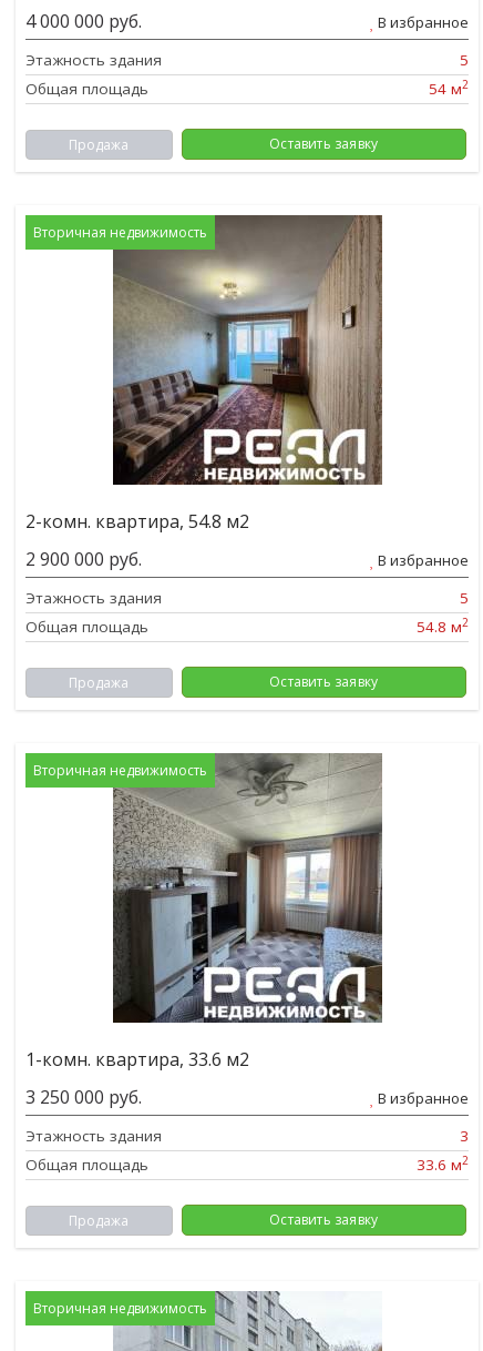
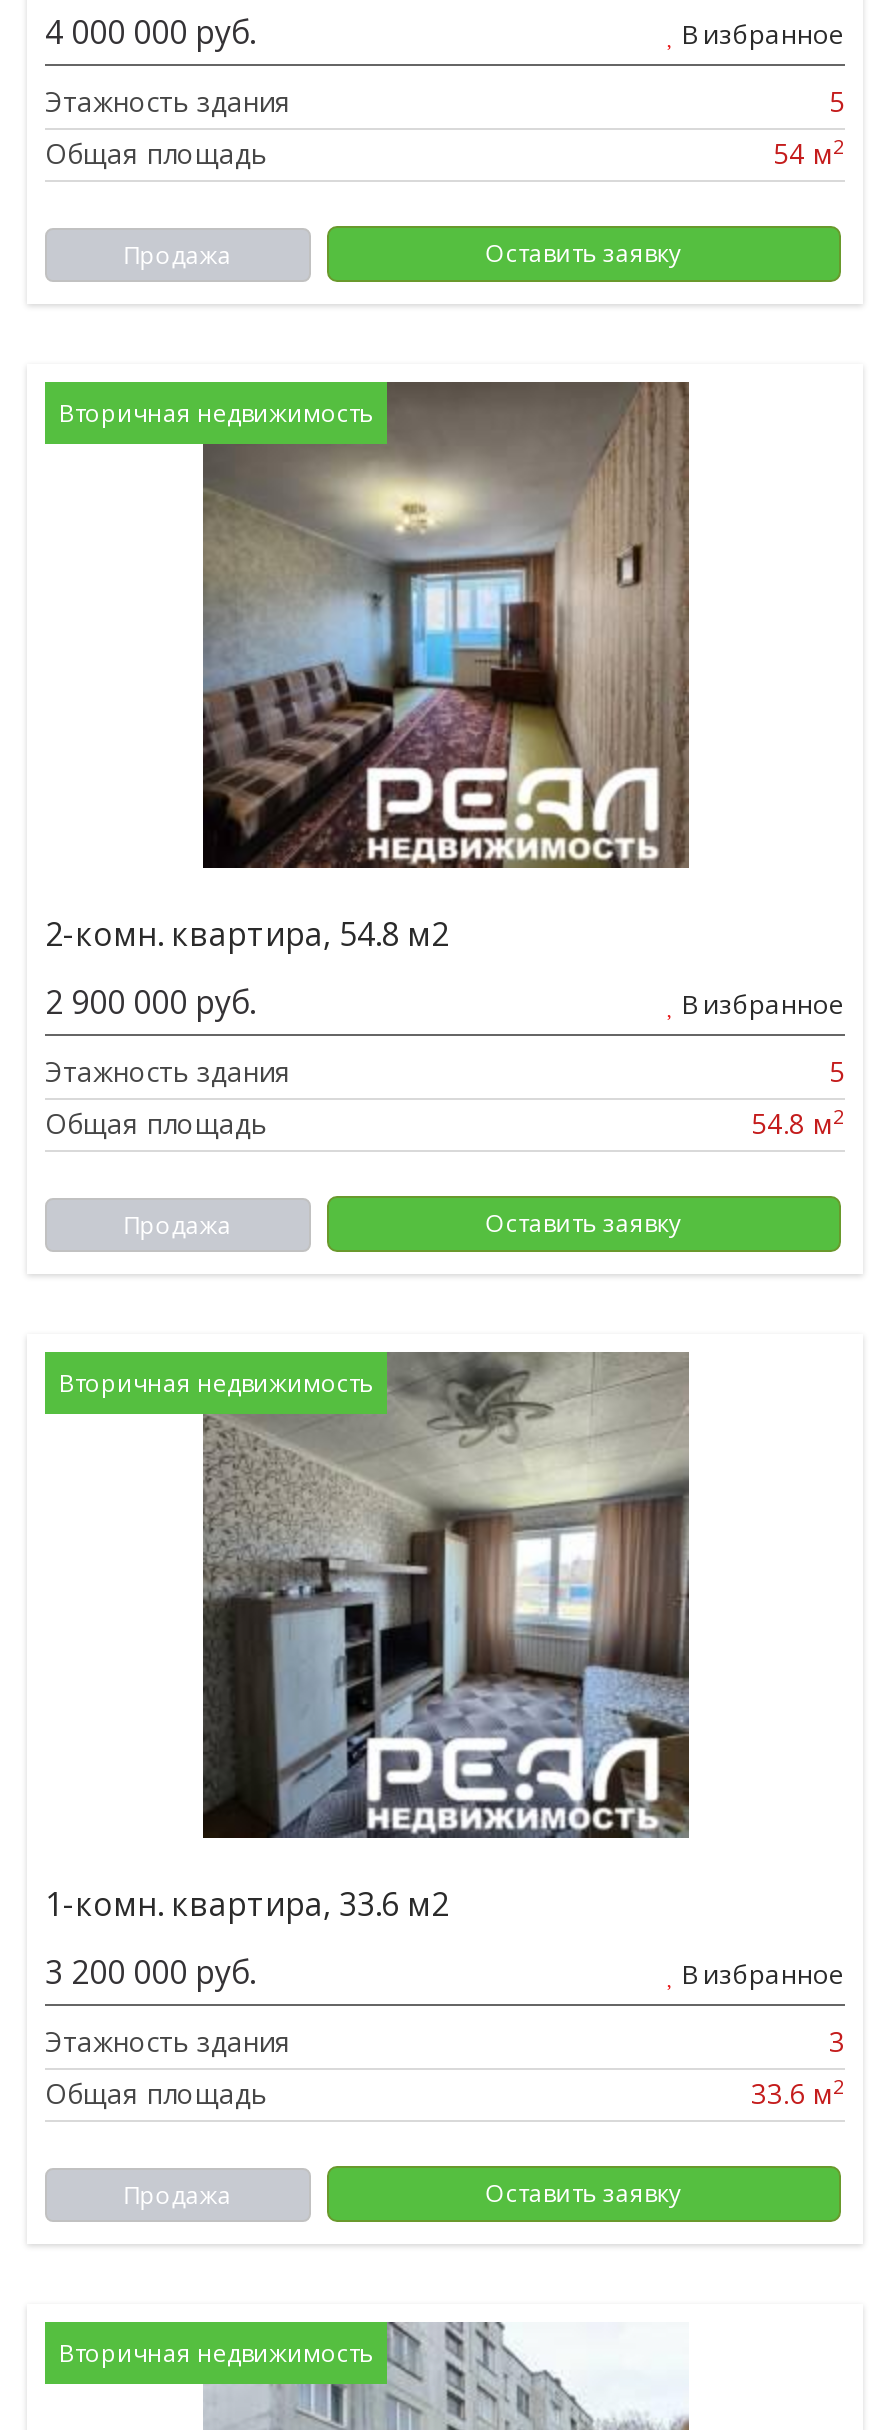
[25,1085,142,1109] 3 250 000 руб. -> [45,1950,255,1994] 3 200 000 руб.

